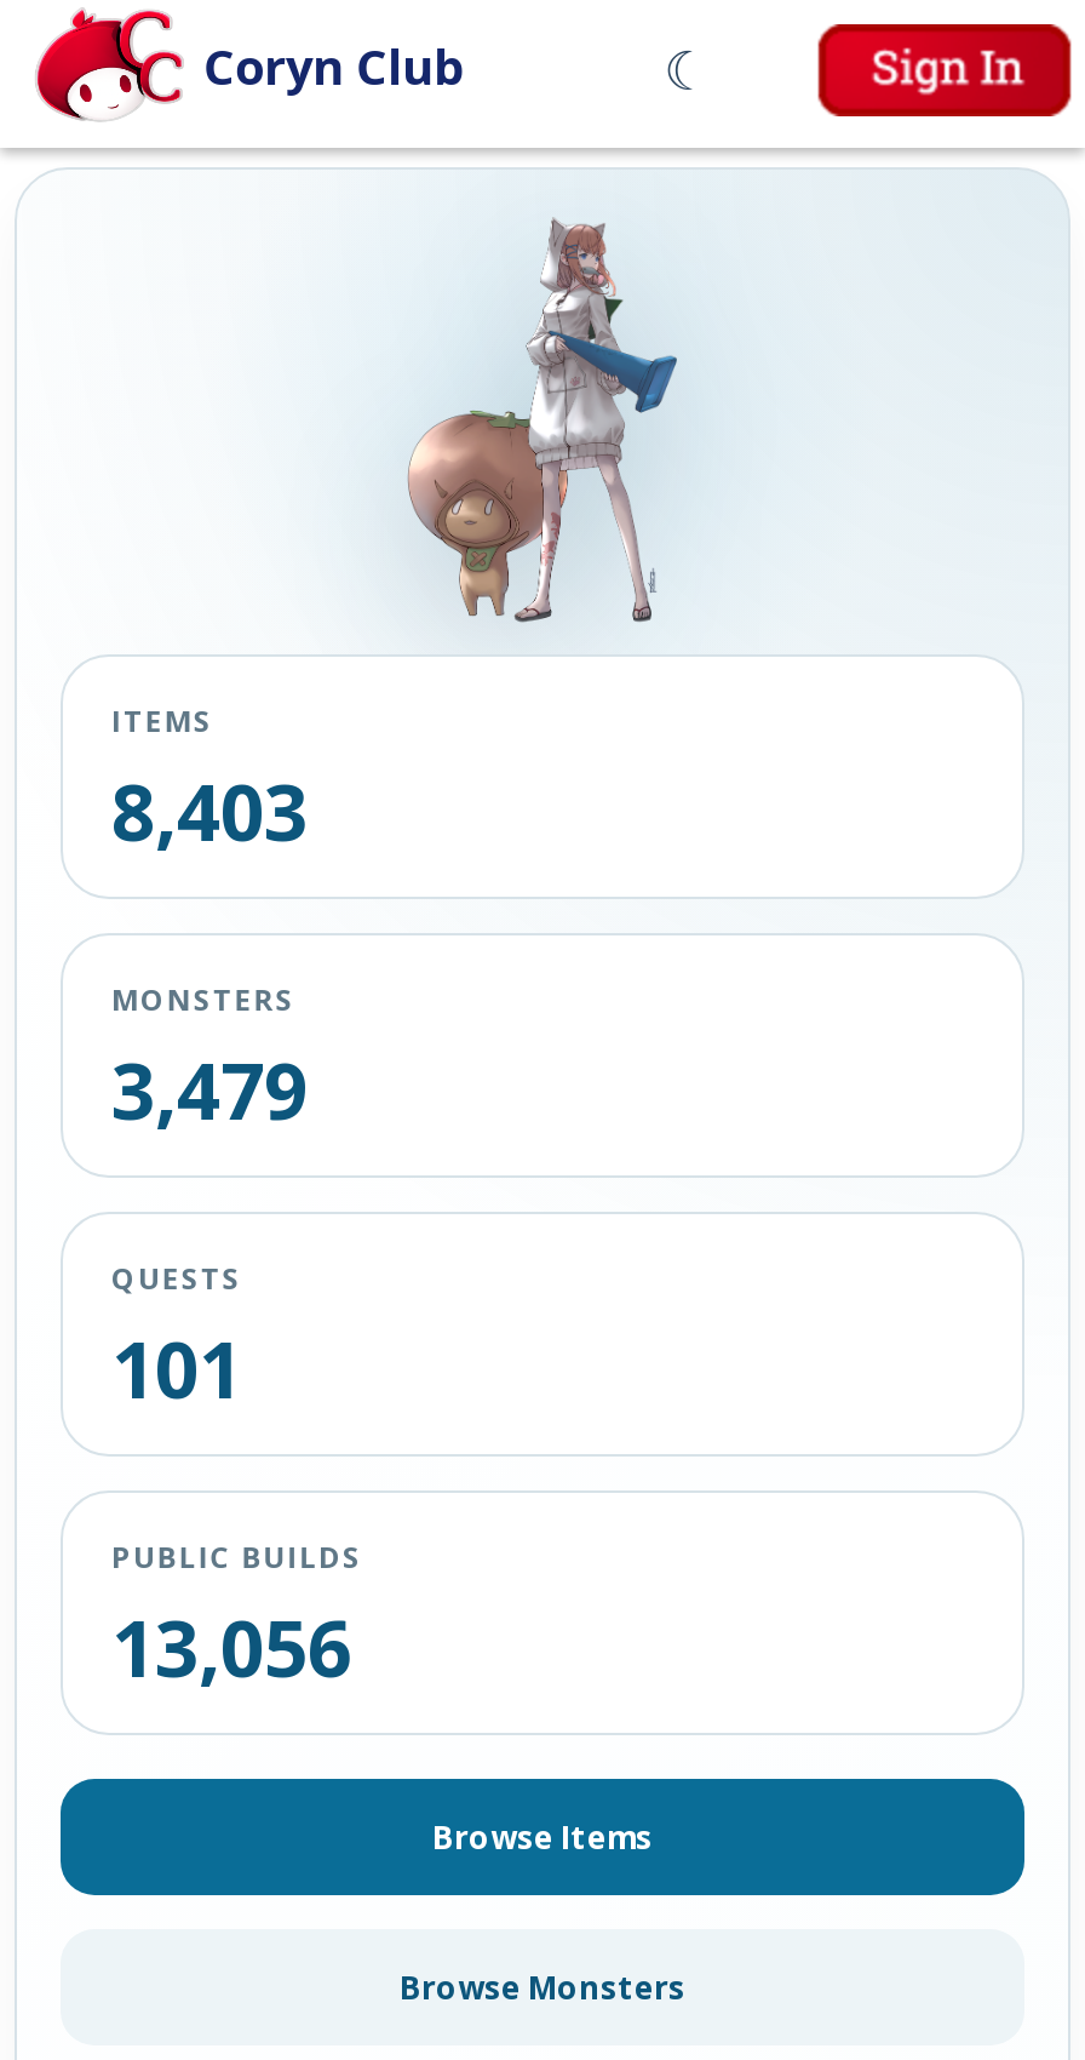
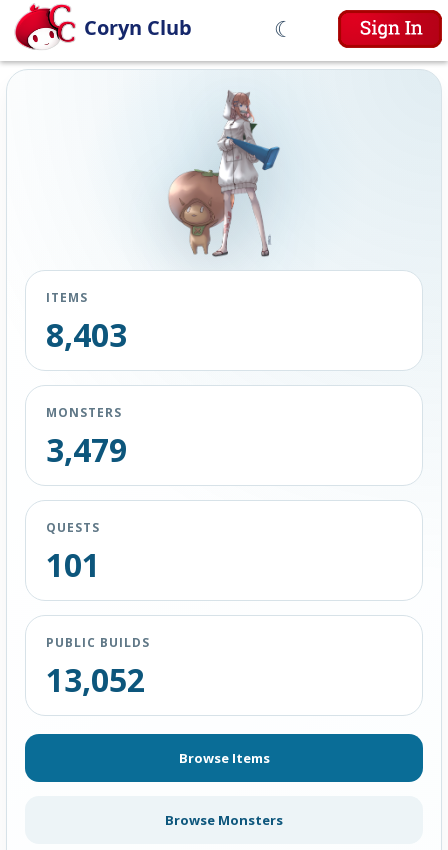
[111,1595,351,1699] 13,056 -> [46,658,145,701] 13,052

